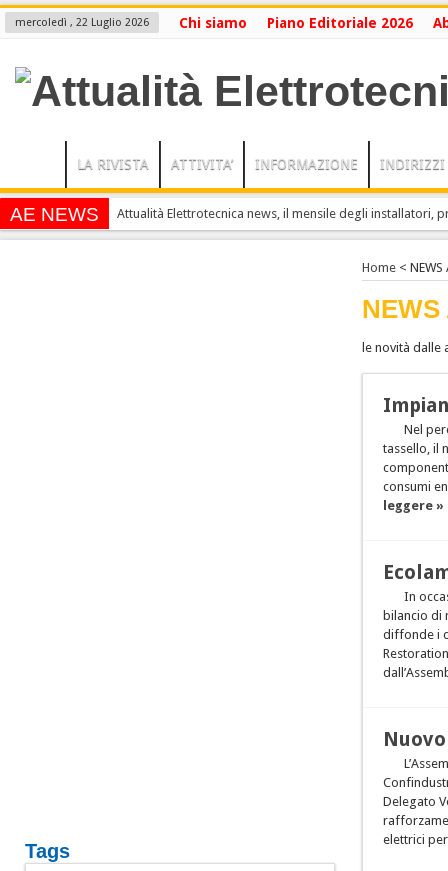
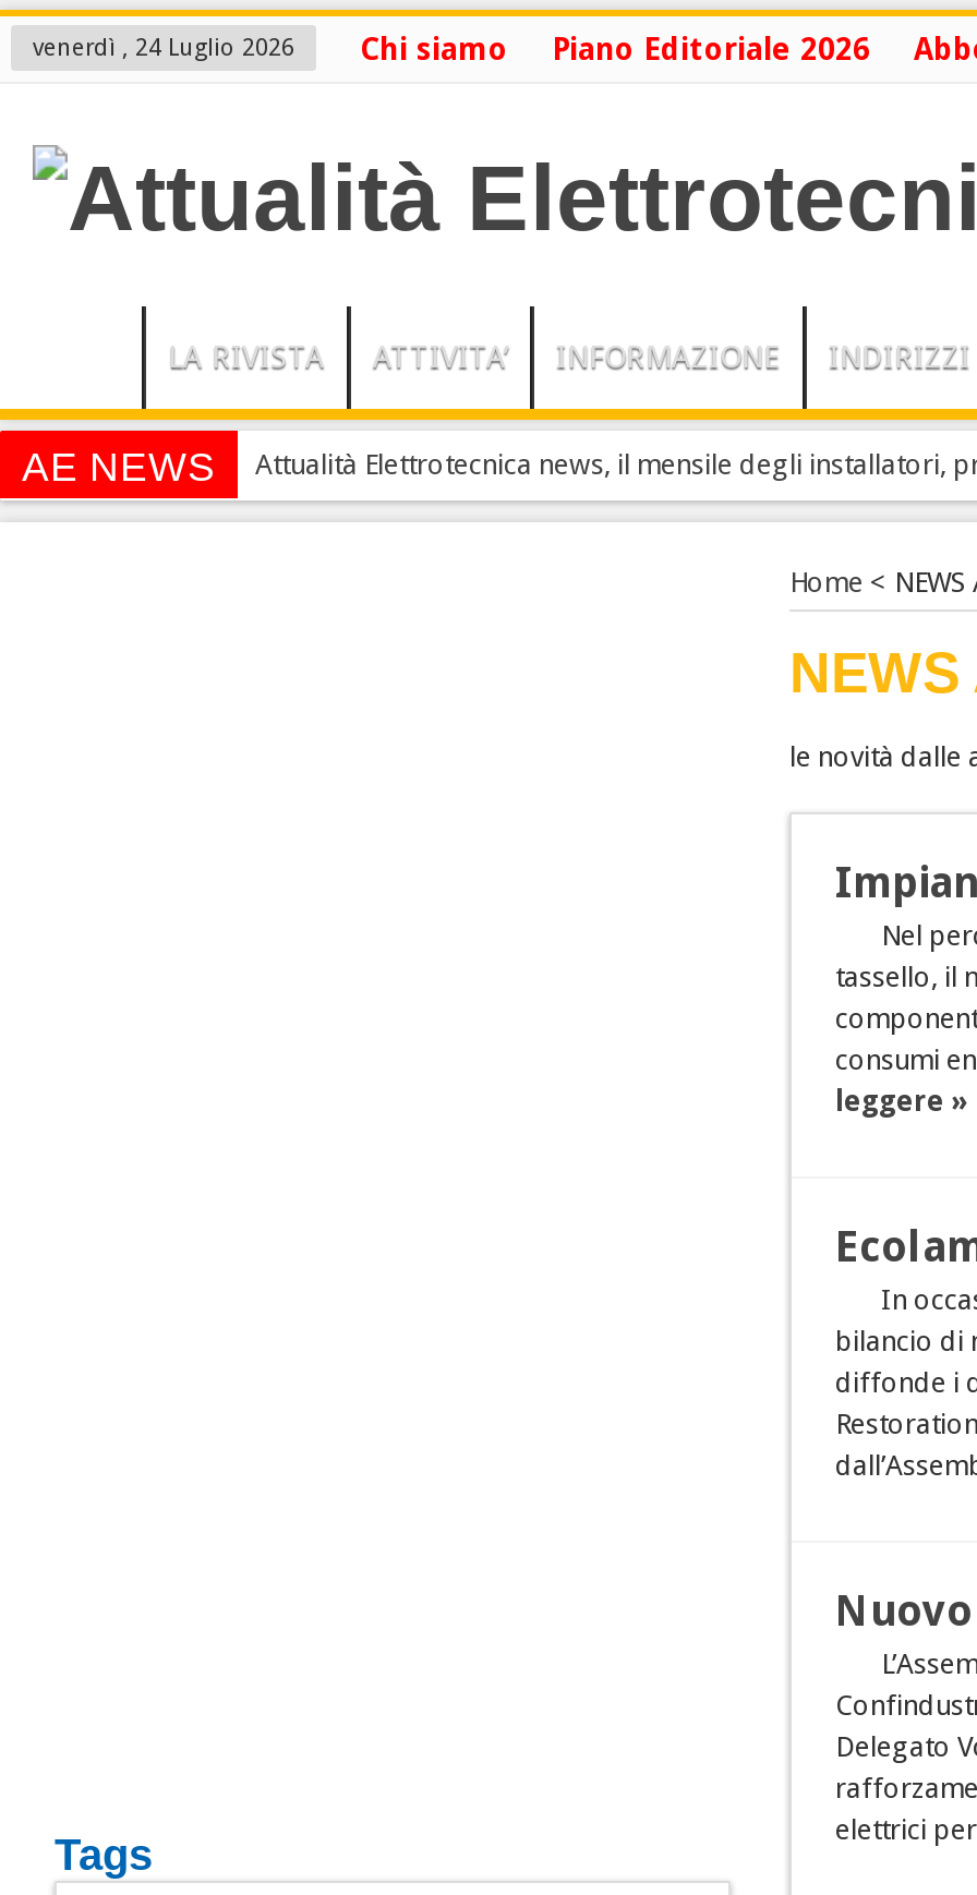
[15,16,149,29] mercoledì , 22 Luglio 2026 -> [33,34,294,62] venerdì , 24 Luglio 2026

